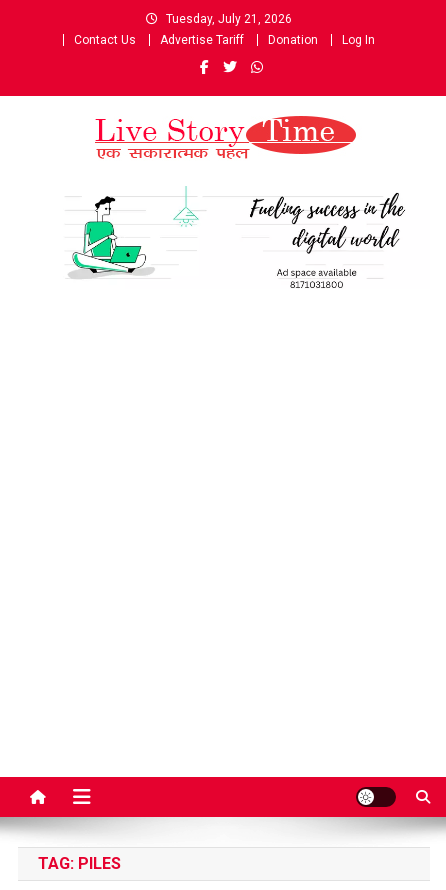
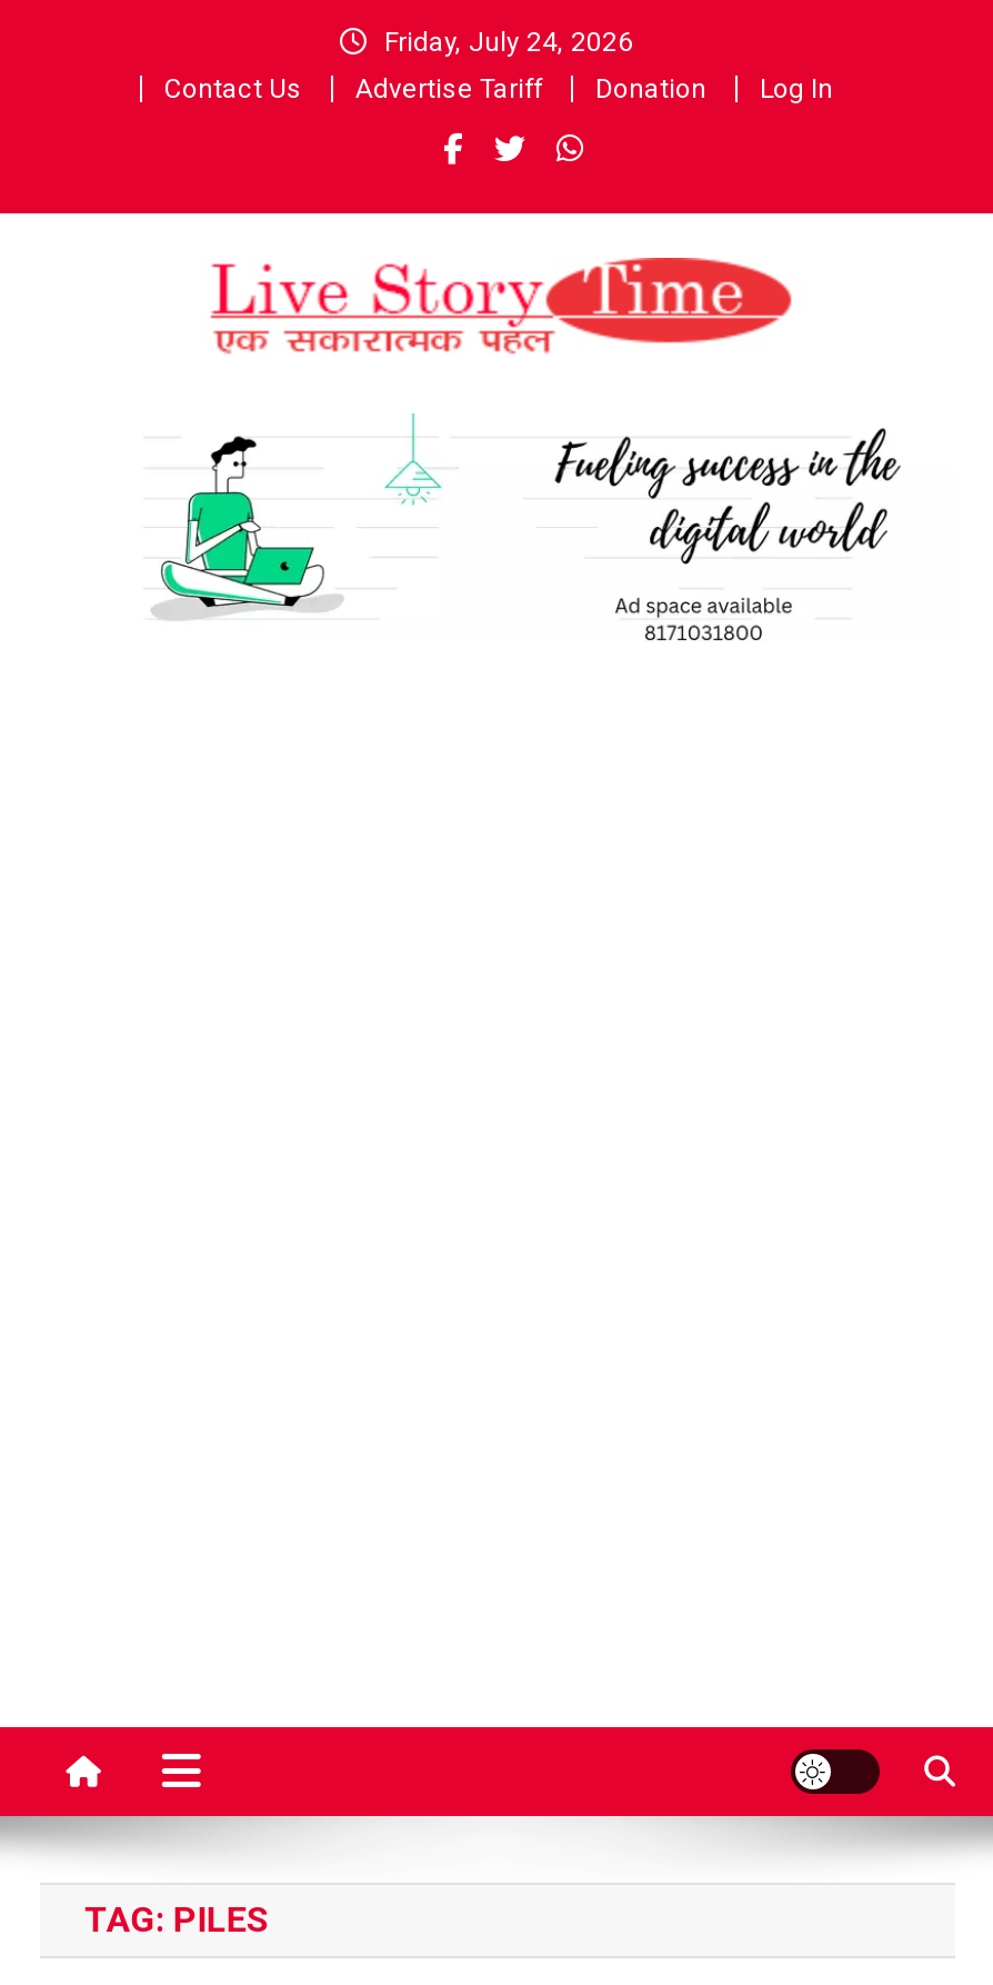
[166,12,292,26] Tuesday, July 21, 2026 -> [384,27,633,58] Friday, July 24, 2026

